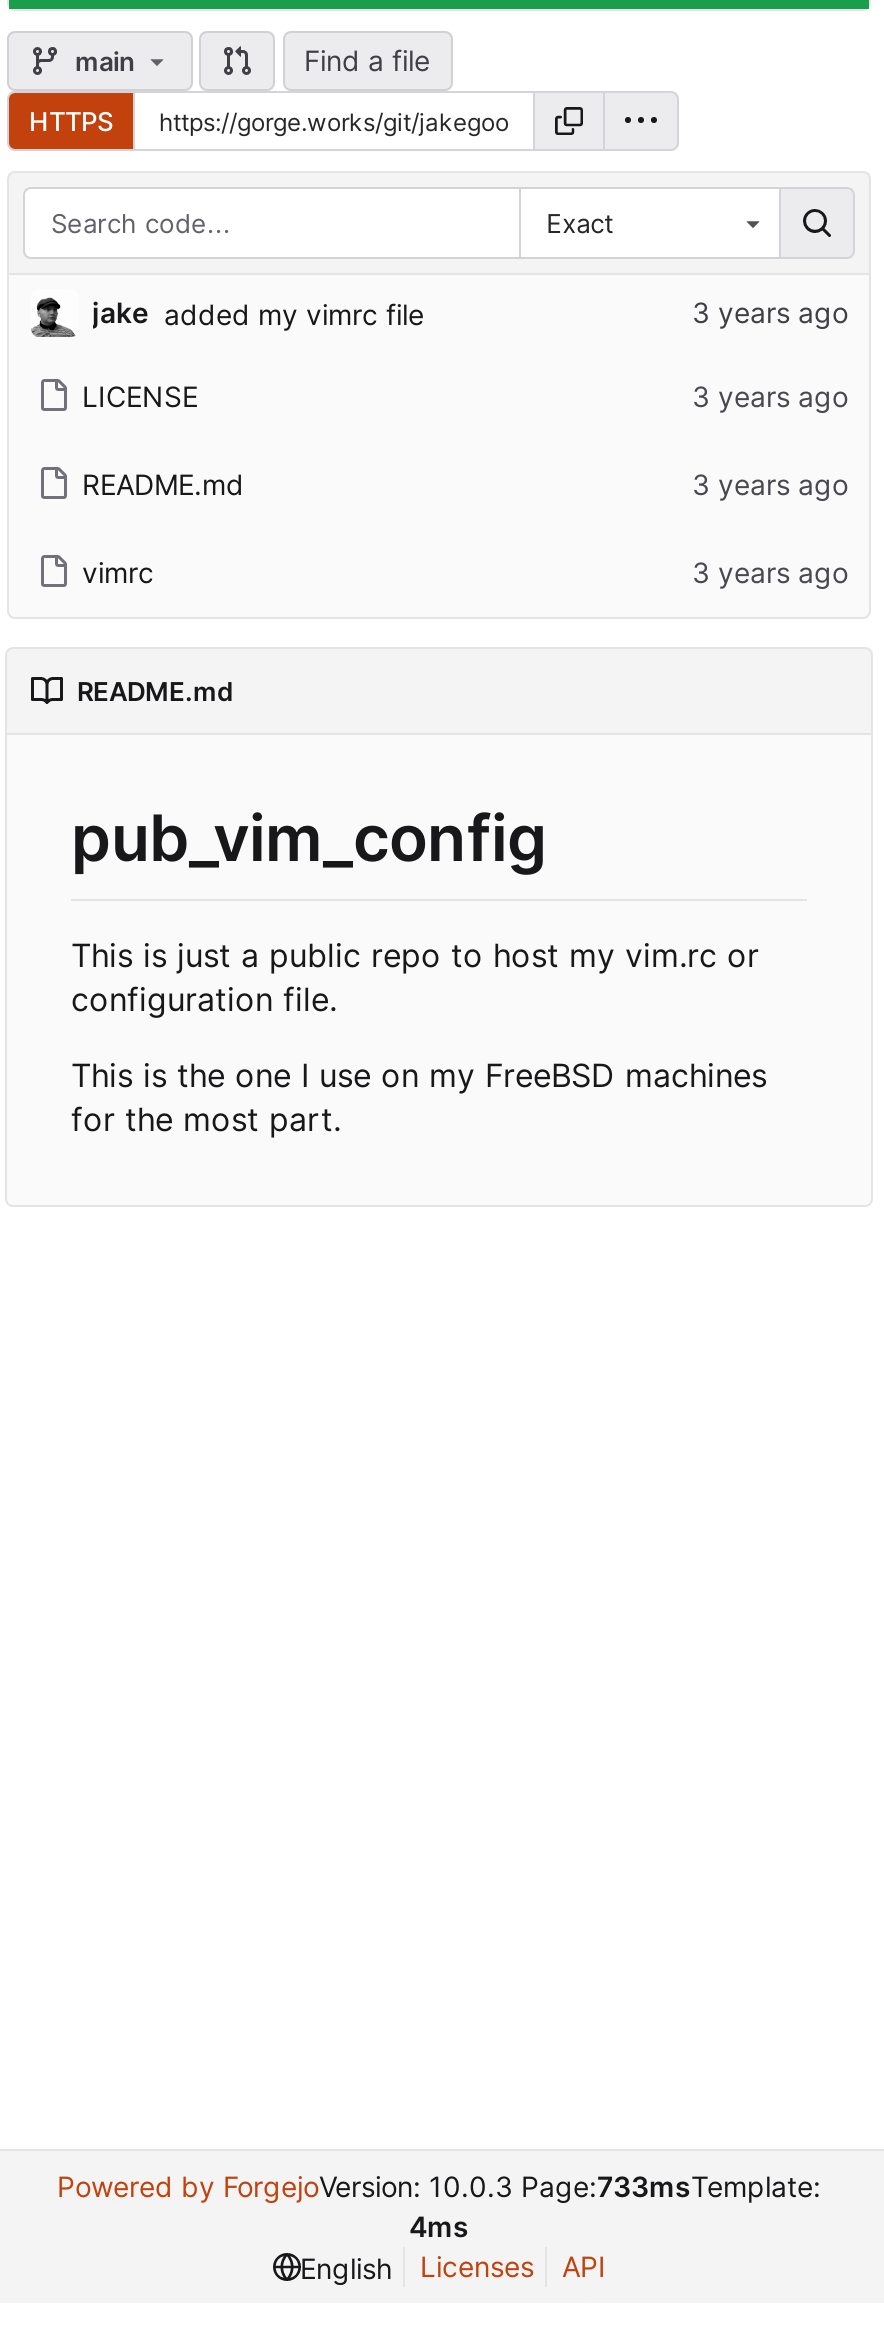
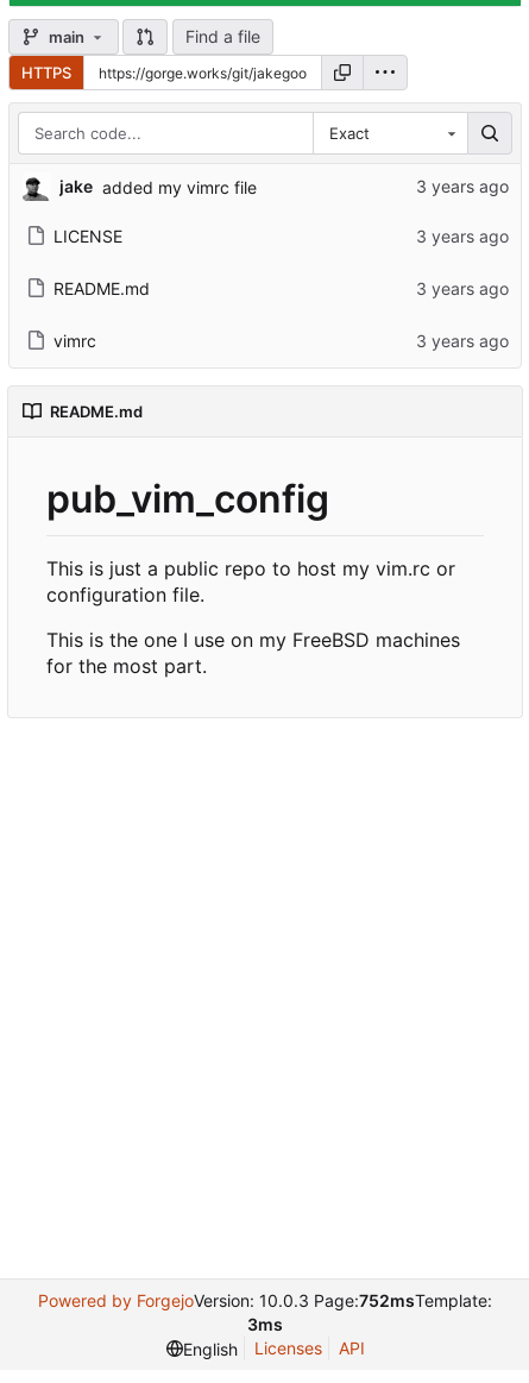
[57,2169,821,2243] Powered by ForgejoVersion: 10.0.3 Page:733msTemplate: | 4ms -> [38,1290,492,1334] Powered by ForgejoVersion: 10.0.3 Page:752msTemplate: | 3ms

